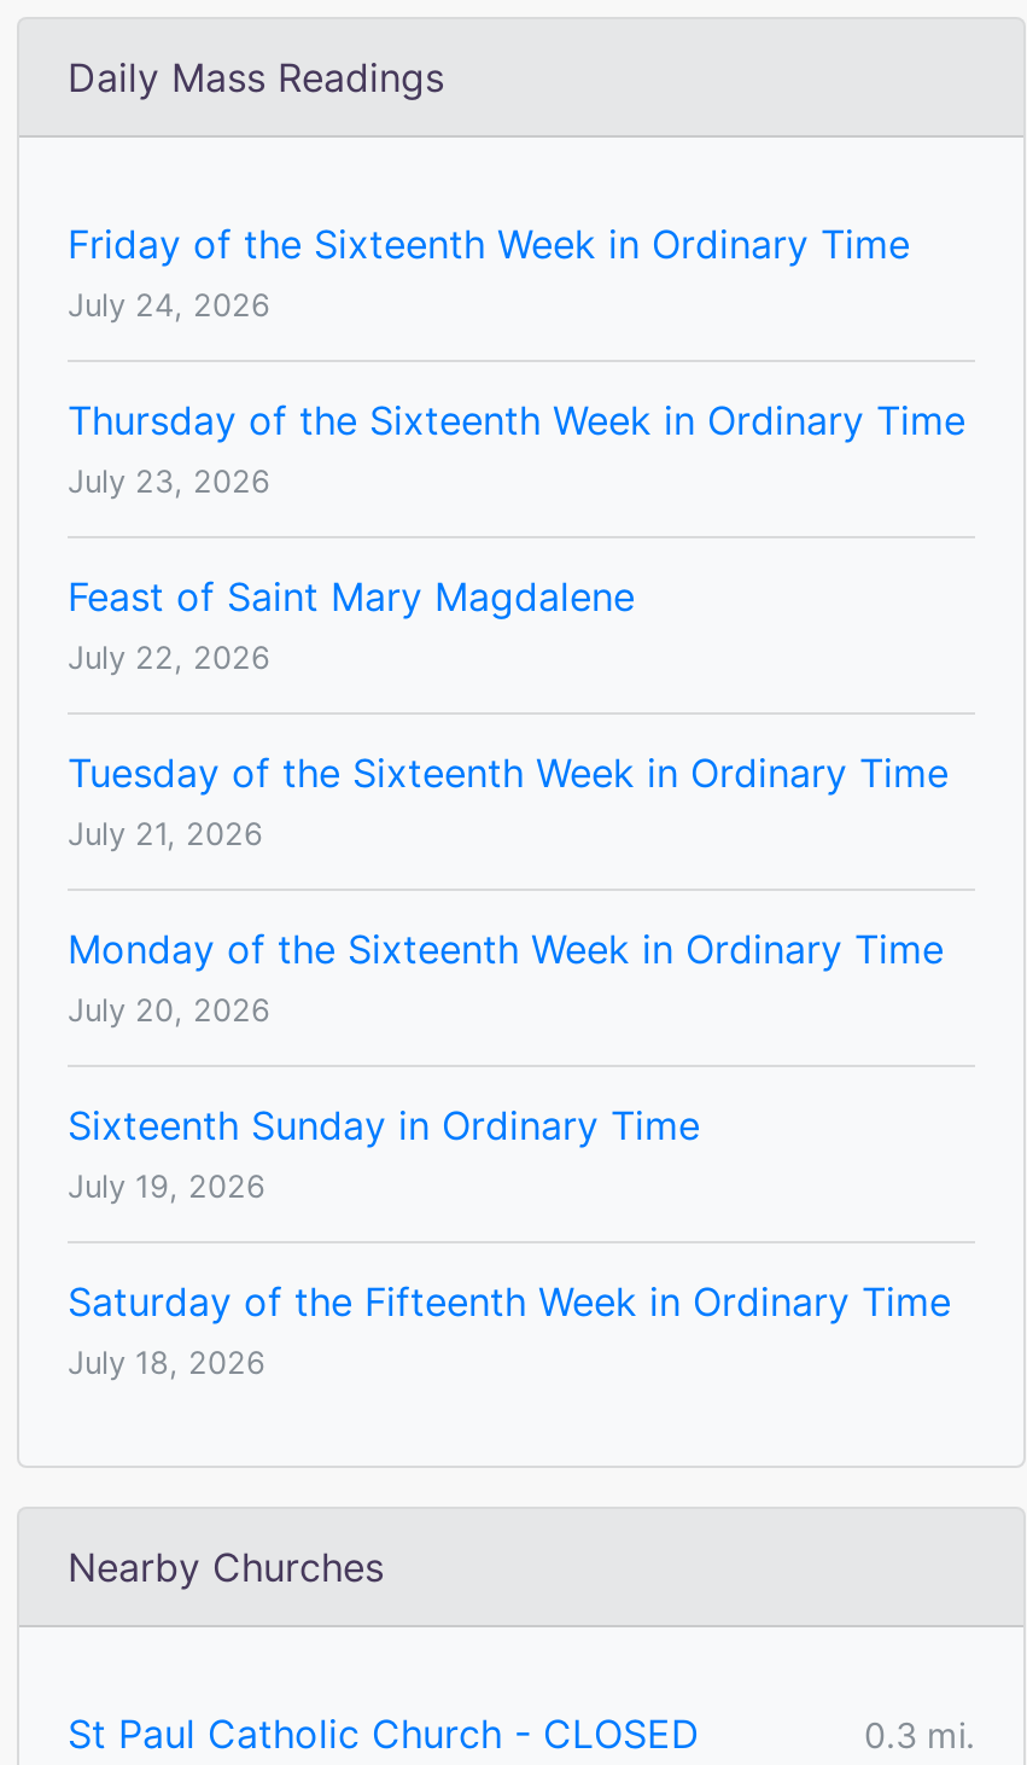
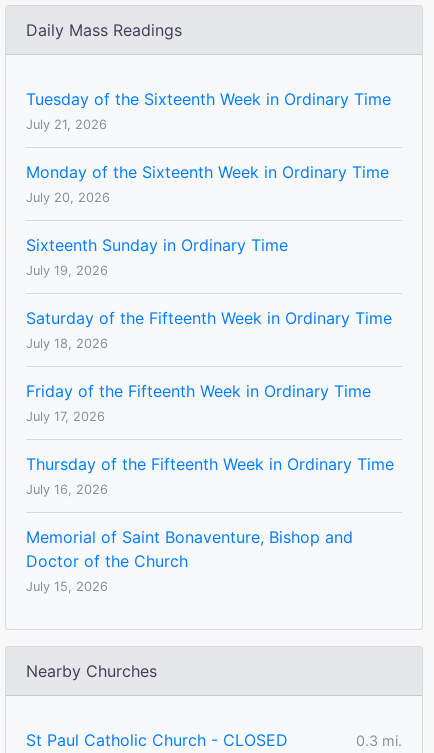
[68,220,965,677] Friday of the Sixteenth Week in Ordinary Time | July 24, 2026 | Thursday of the Sixteenth Week in Ordinary Time | July 23, 2026 | Feast of Saint Mary Magdalene | July 22, 2026 -> none
moved [68,749,951,1382] -> [26,89,392,351]: Tuesday of the Sixteenth Week in Ordinary Time | July 21, 2026 | Monday of the Sixteenth Week in Ordinary Time | July 20, 2026 | Sixteenth Sunday in Ordinary Time | July 19, 2026 | Saturday of the Fifteenth Week in Ordinary Time | July 18, 2026
none -> [26,381,394,594] Friday of the Fifteenth Week in Ordinary Time | July 17, 2026 | Thursday of the Fifteenth Week in Ordinary Time | July 16, 2026 | Memorial of Saint Bonaventure, Bishop and | Doctor of the Church | July 15, 2026

